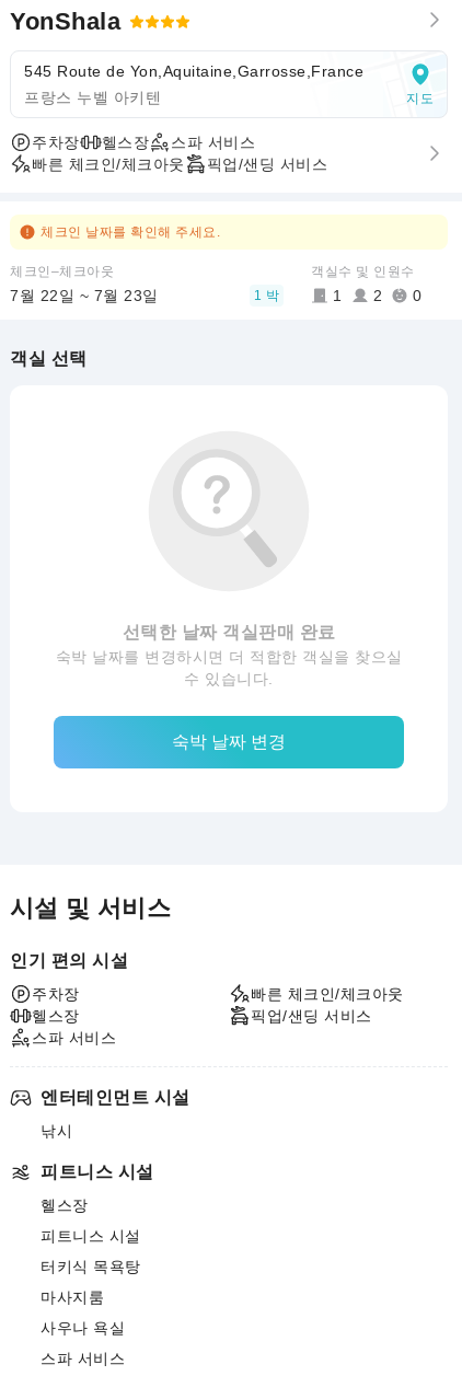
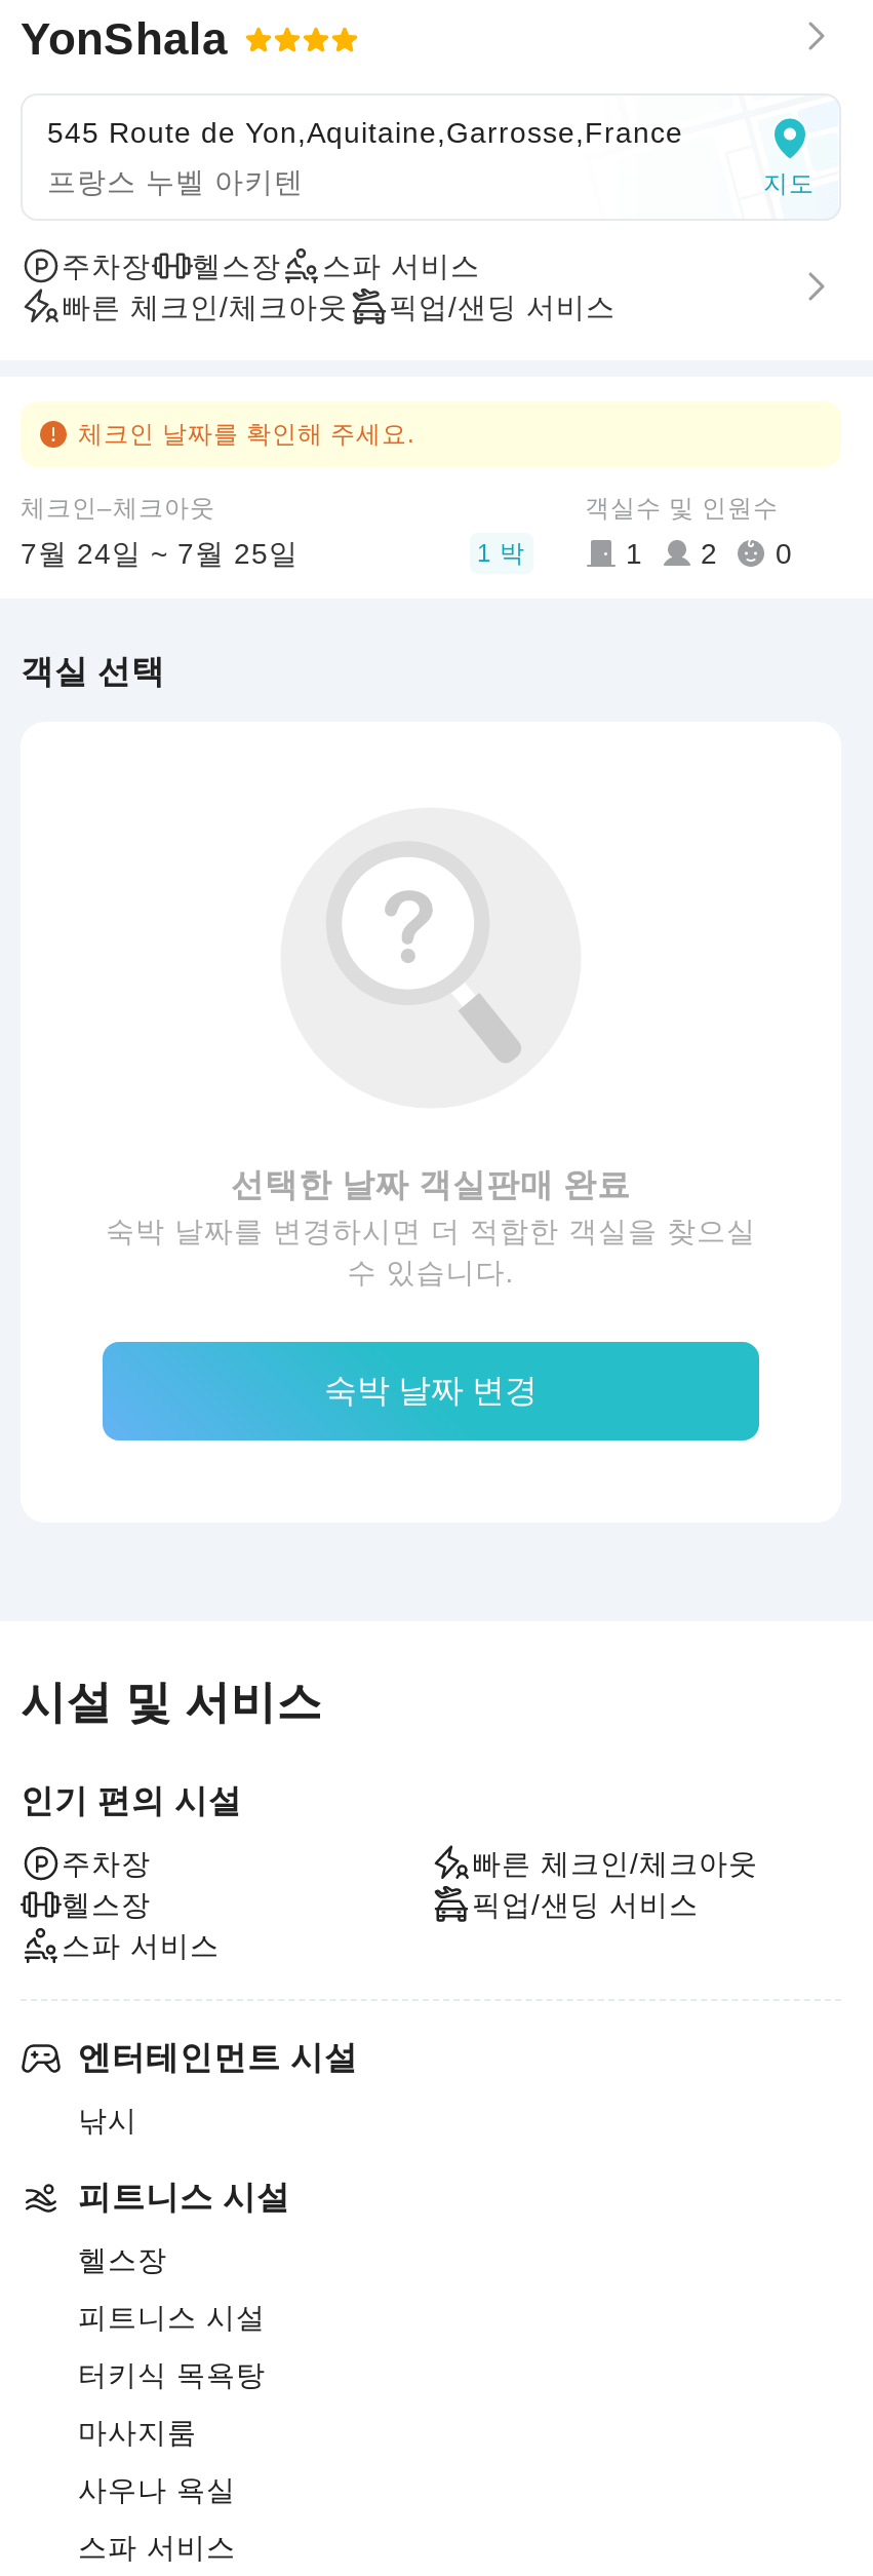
[10,287,158,304] 7월 22일 ~ 7월 23일 -> [21,537,299,570] 7월 24일 ~ 7월 25일

